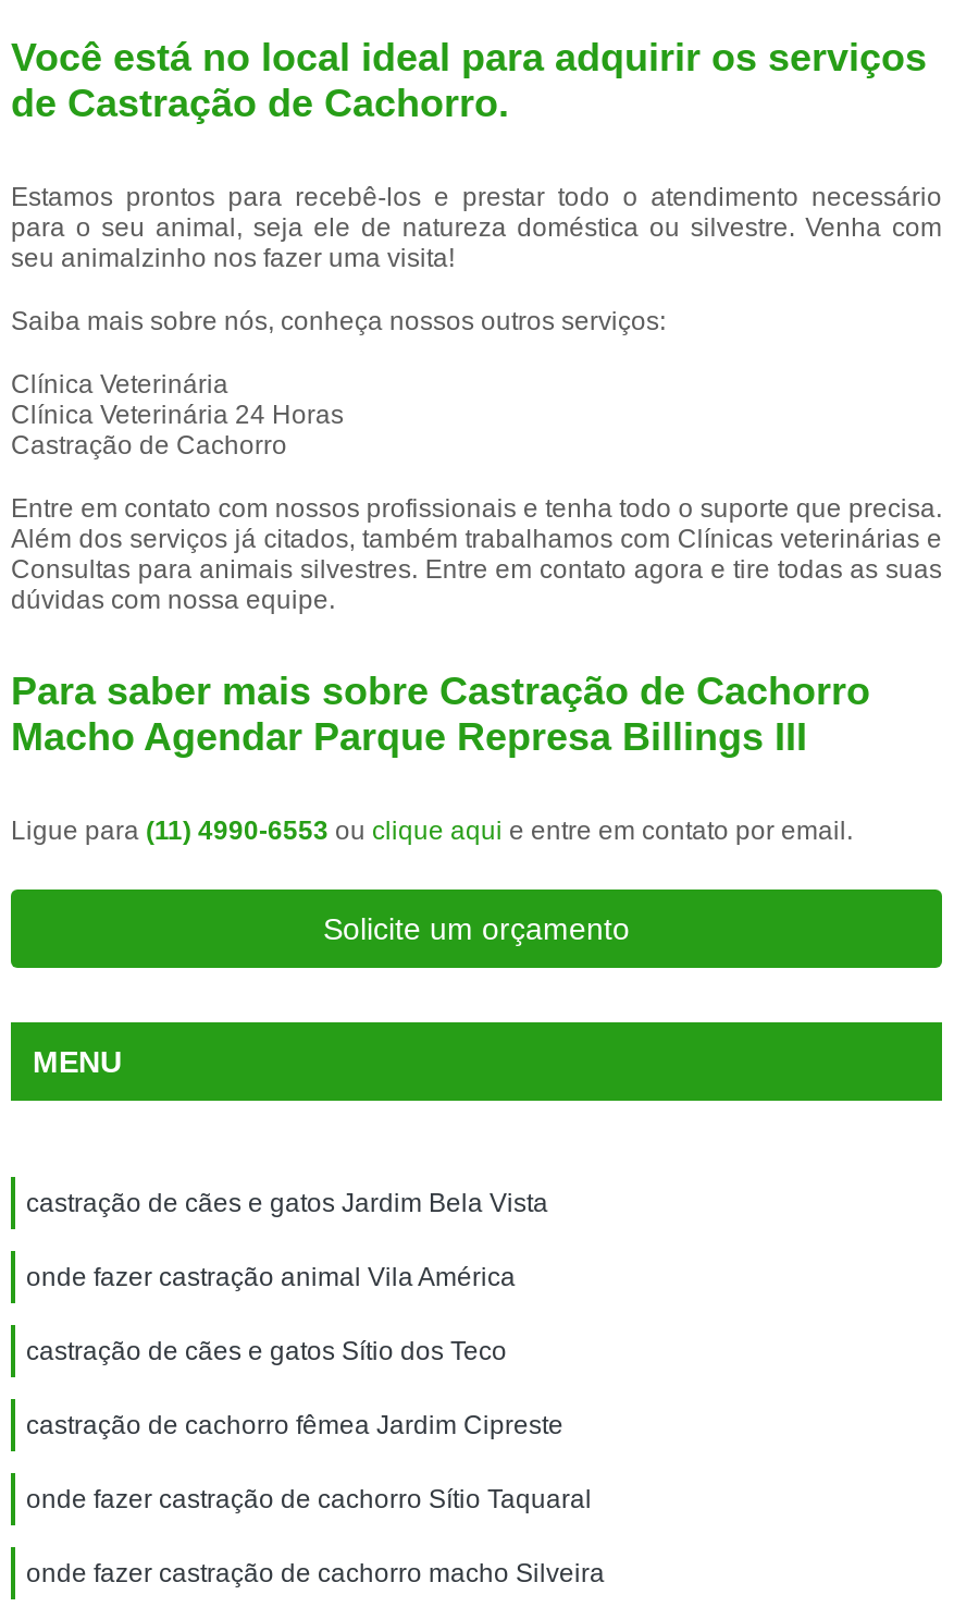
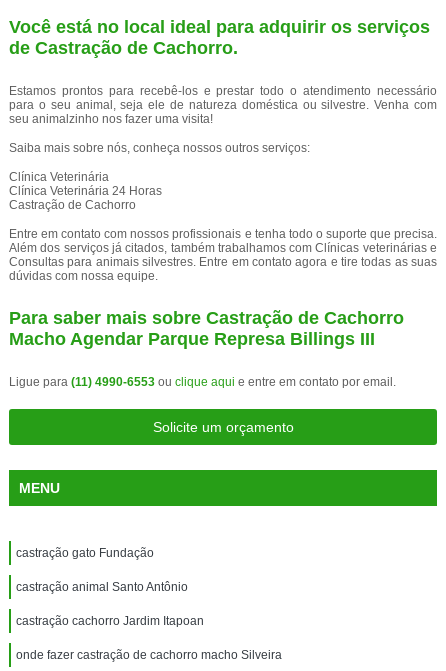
[26,1188,592,1514] castração de cães e gatos Jardim Bela Vista | onde fazer castração animal Vila América | castração de cães e gatos Sítio dos Teco | castração de cachorro fêmea Jardim Cipreste | onde fazer castração de cachorro Sítio Taquaral -> [16,546,204,628] castração gato Fundação | castração animal Santo Antônio | castração cachorro Jardim Itapoan

